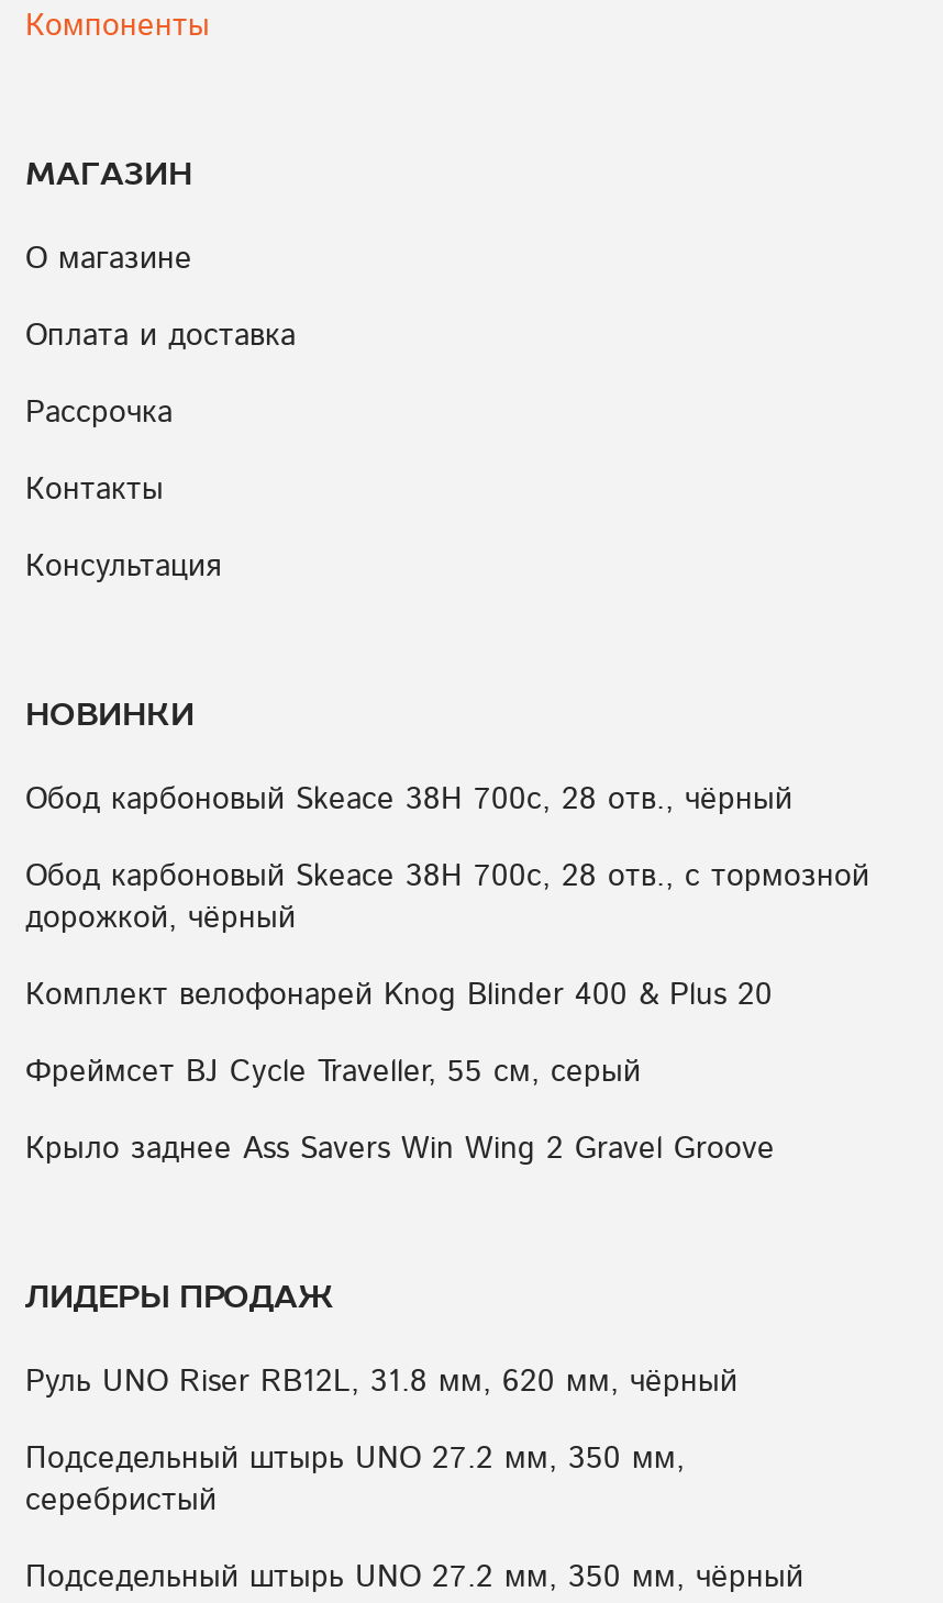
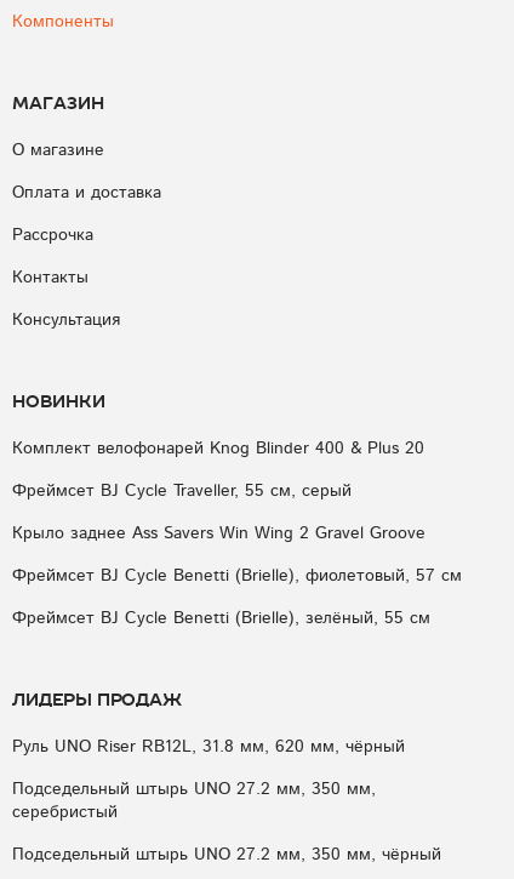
[25,784,869,934] Обод карбоновый Skeace 38H 700с, 28 отв., чёрный | Обод карбоновый Skeace 38H 700с, 28 отв., с тормозной | дорожкой, чёрный -> none
moved [25,980,775,1165] -> [12,440,426,542]: Комплект велофонарей Knog Blinder 400 & Plus 20 | Фреймсет BJ Cycle Traveller, 55 см, серый | Крыло заднее Ass Savers Win Wing 2 Gravel Groove
none -> [12,567,462,627] Фреймсет BJ Cycle Benetti (Brielle), фиолетовый, 57 см | Фреймсет BJ Cycle Benetti (Brielle), зелёный, 55 см

